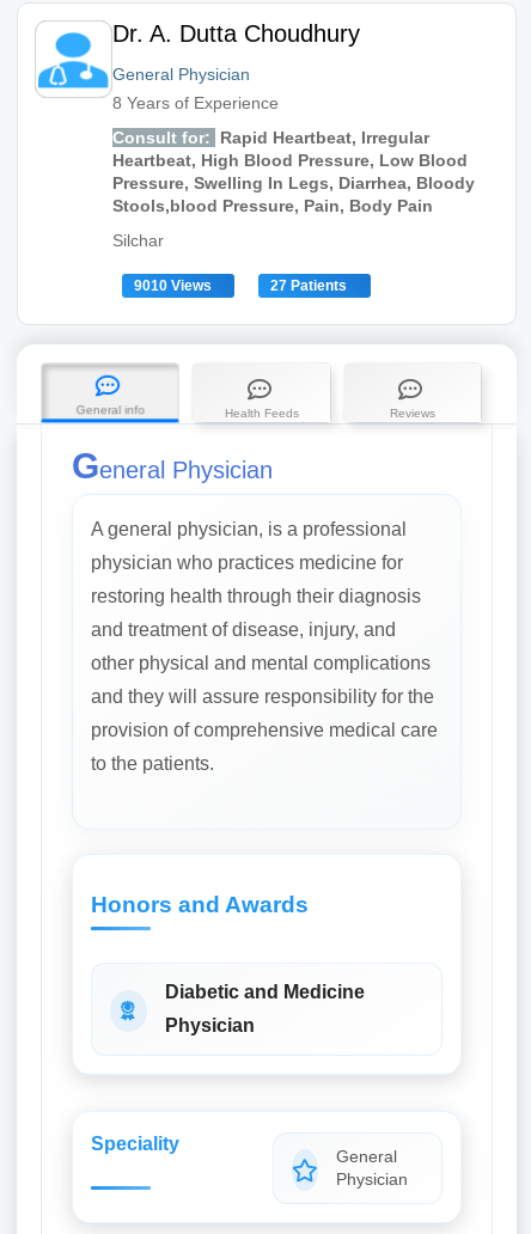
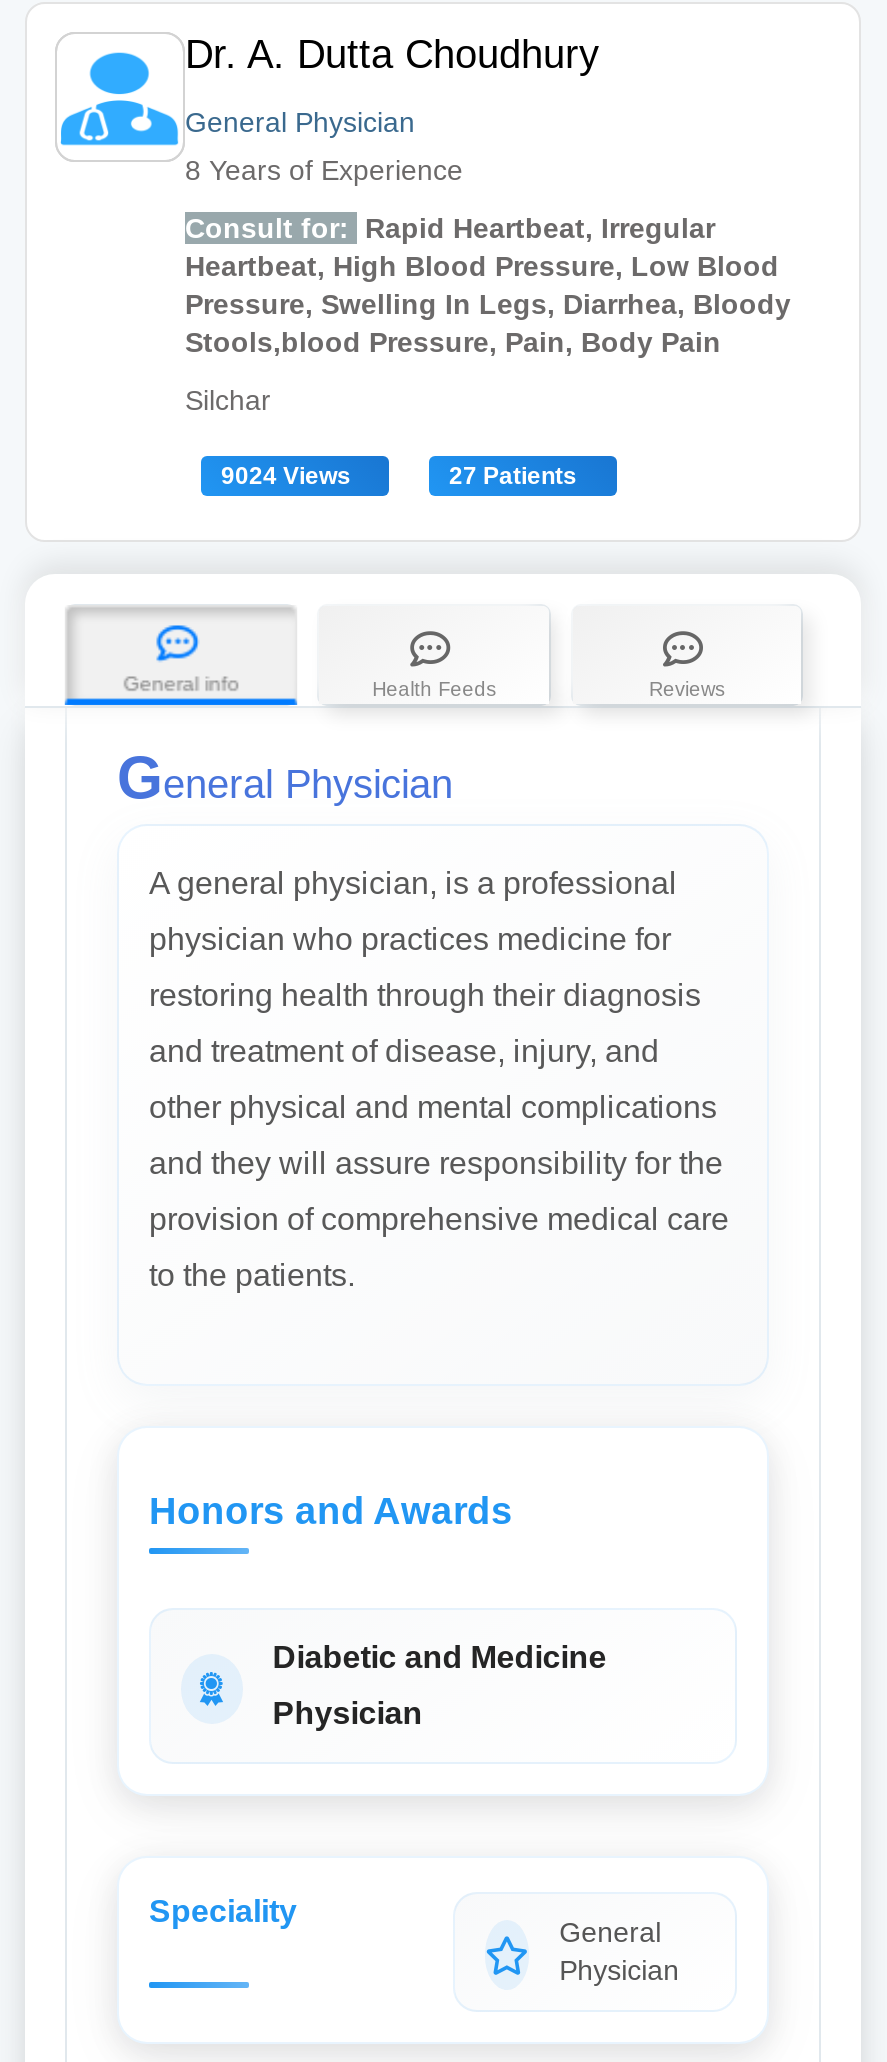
[134,277,212,294] 9010 Views -> [221,462,351,490] 9024 Views

